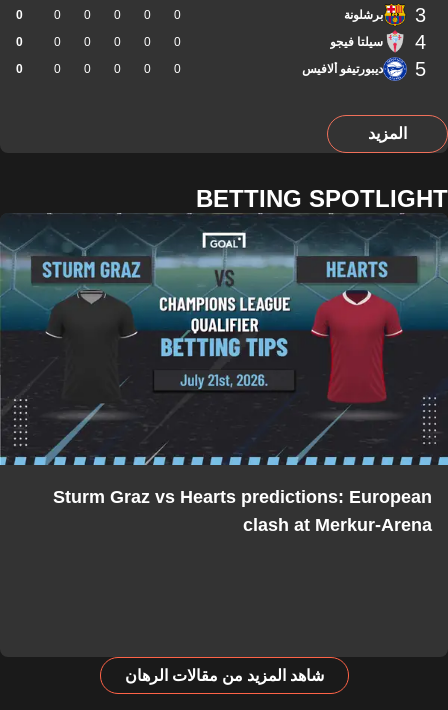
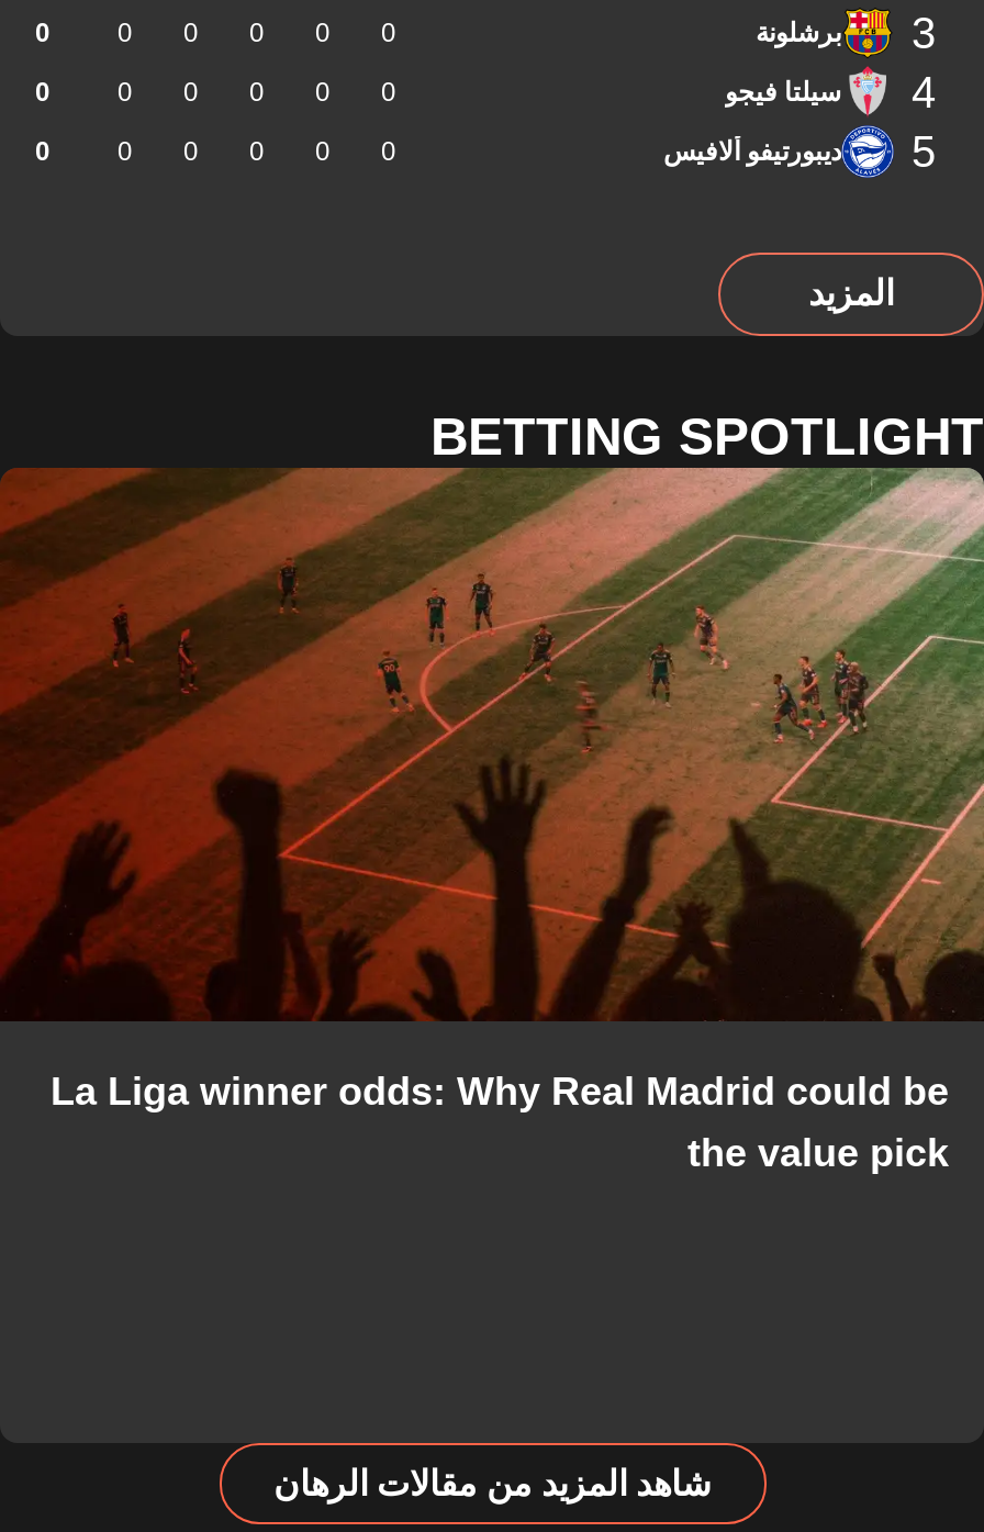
[3,212,445,535] [image] | Sturm Graz vs Hearts predictions: European | clash at Merkur-Arena -> [7,466,977,1176] [image] | La Liga winner odds: Why Real Madrid could be | the value pick

